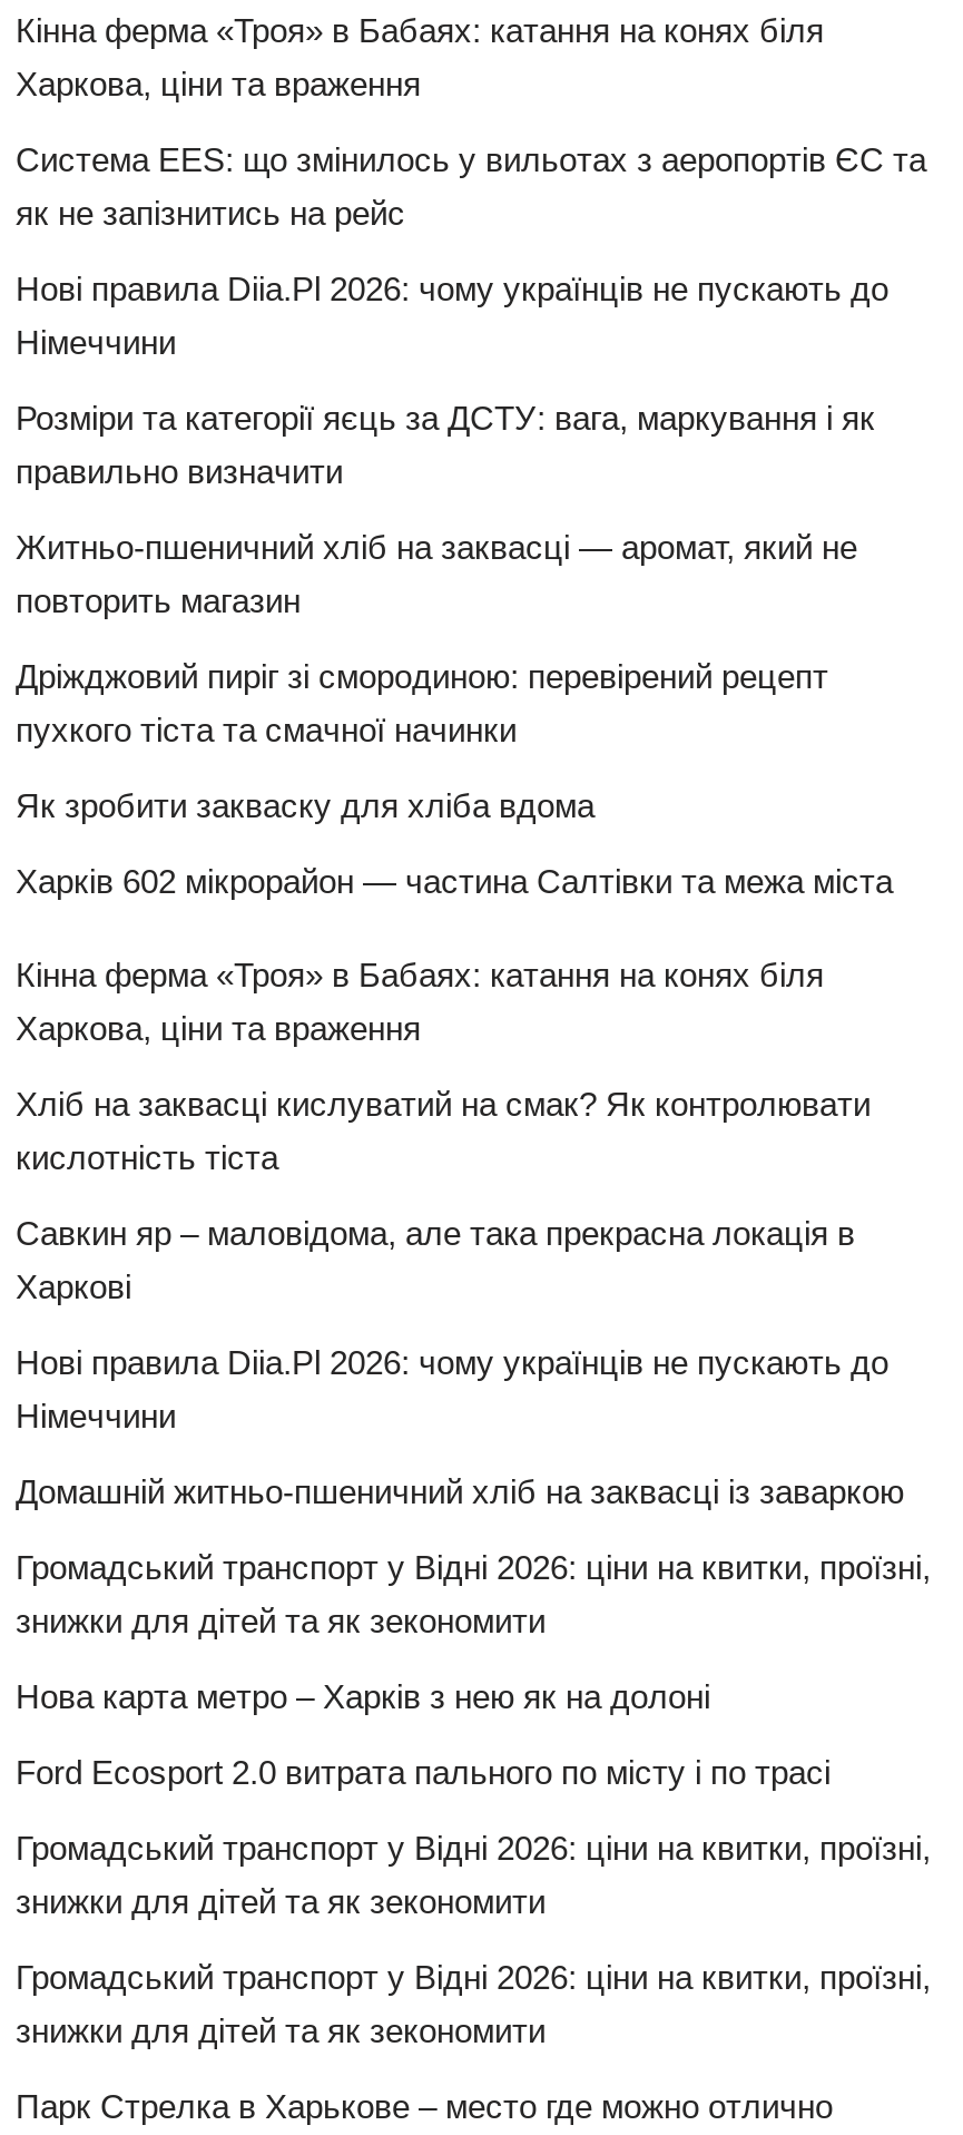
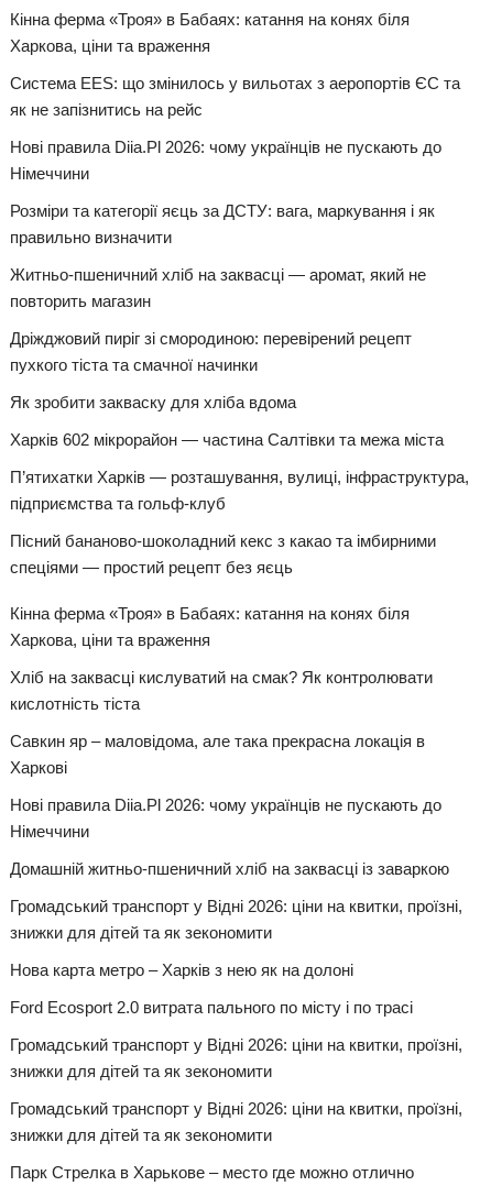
none -> [10,468,469,576] П’ятихатки Харків — розташування, вулиці, інфраструктура, | підприємства та гольф-клуб | Пісний бананово-шоколадний кекс з какао та імбирними | спеціями — простий рецепт без яєць

